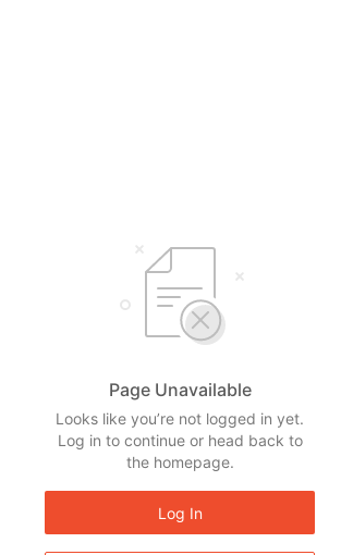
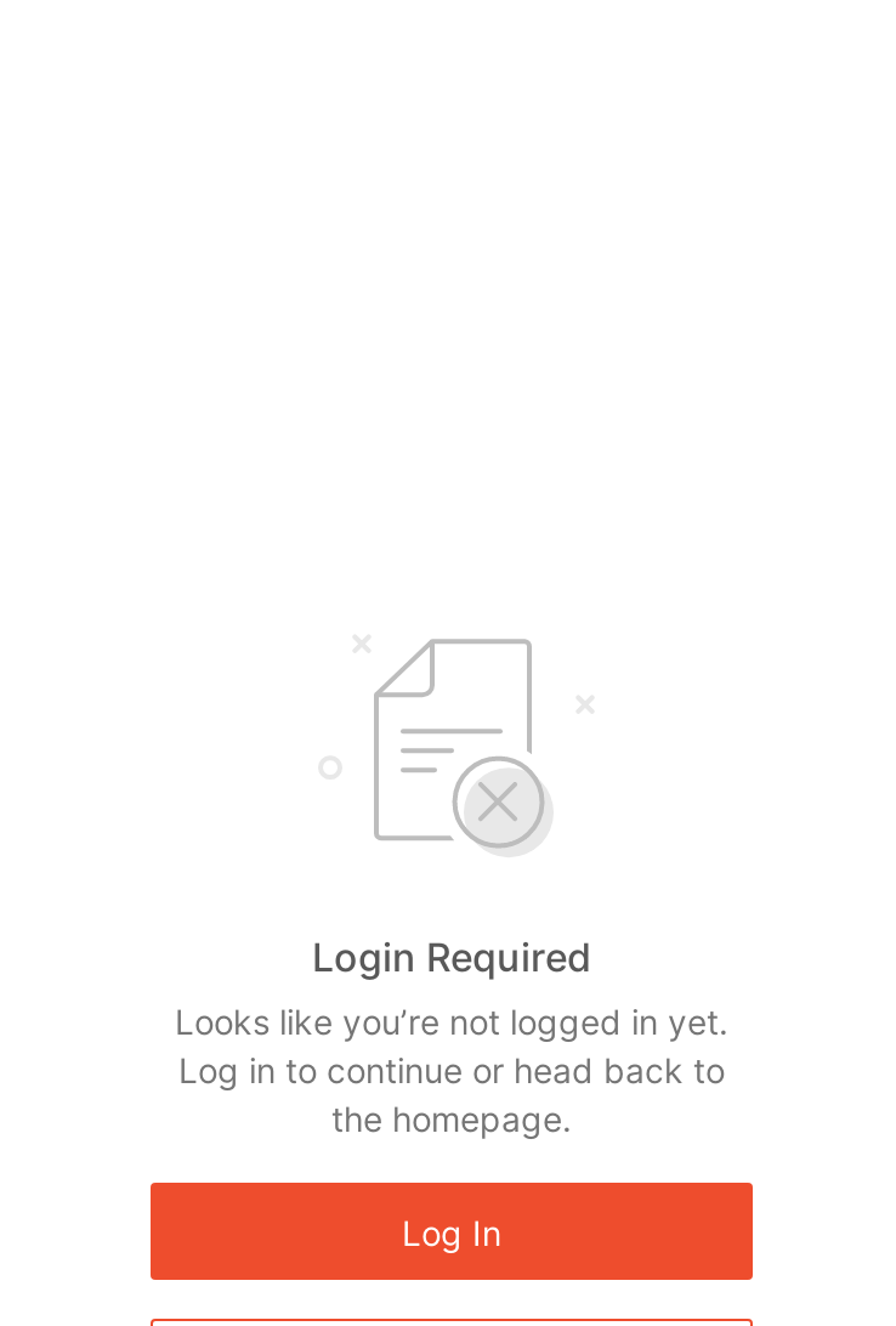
[108,379,251,400] Page Unavailable -> [312,933,591,981] Login Required

